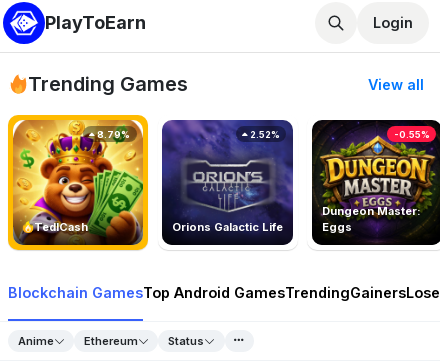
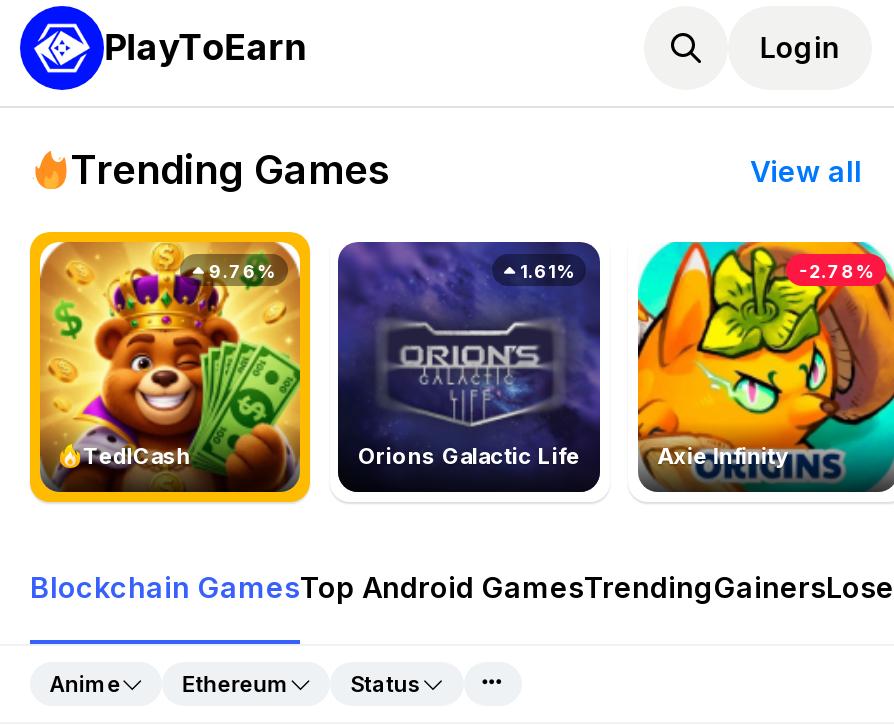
[311,119,437,245] [image] | Dungeon Master: | Eggs -> [636,240,888,492] [image] | Axie Infinity
[95,129,130,140] 8.79% -> [205,260,275,282] 9.76%
[248,129,280,140] 2.52% -> [516,260,574,282] 1.61%
[394,129,430,140] -0.55% -> [799,260,873,282] -2.78%

